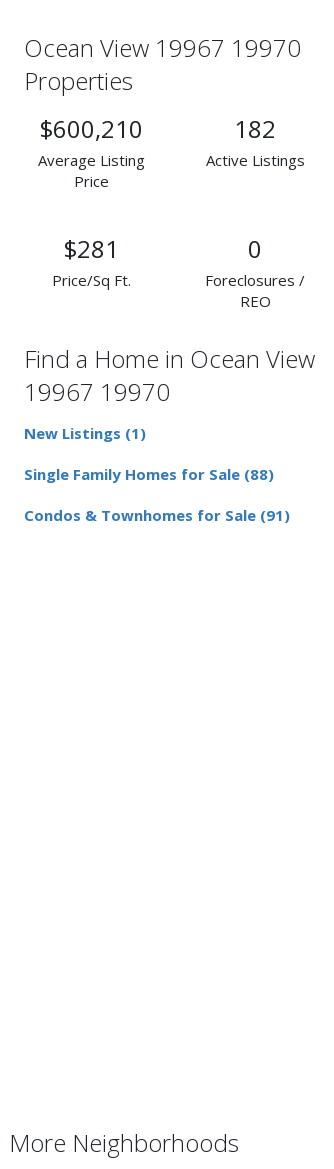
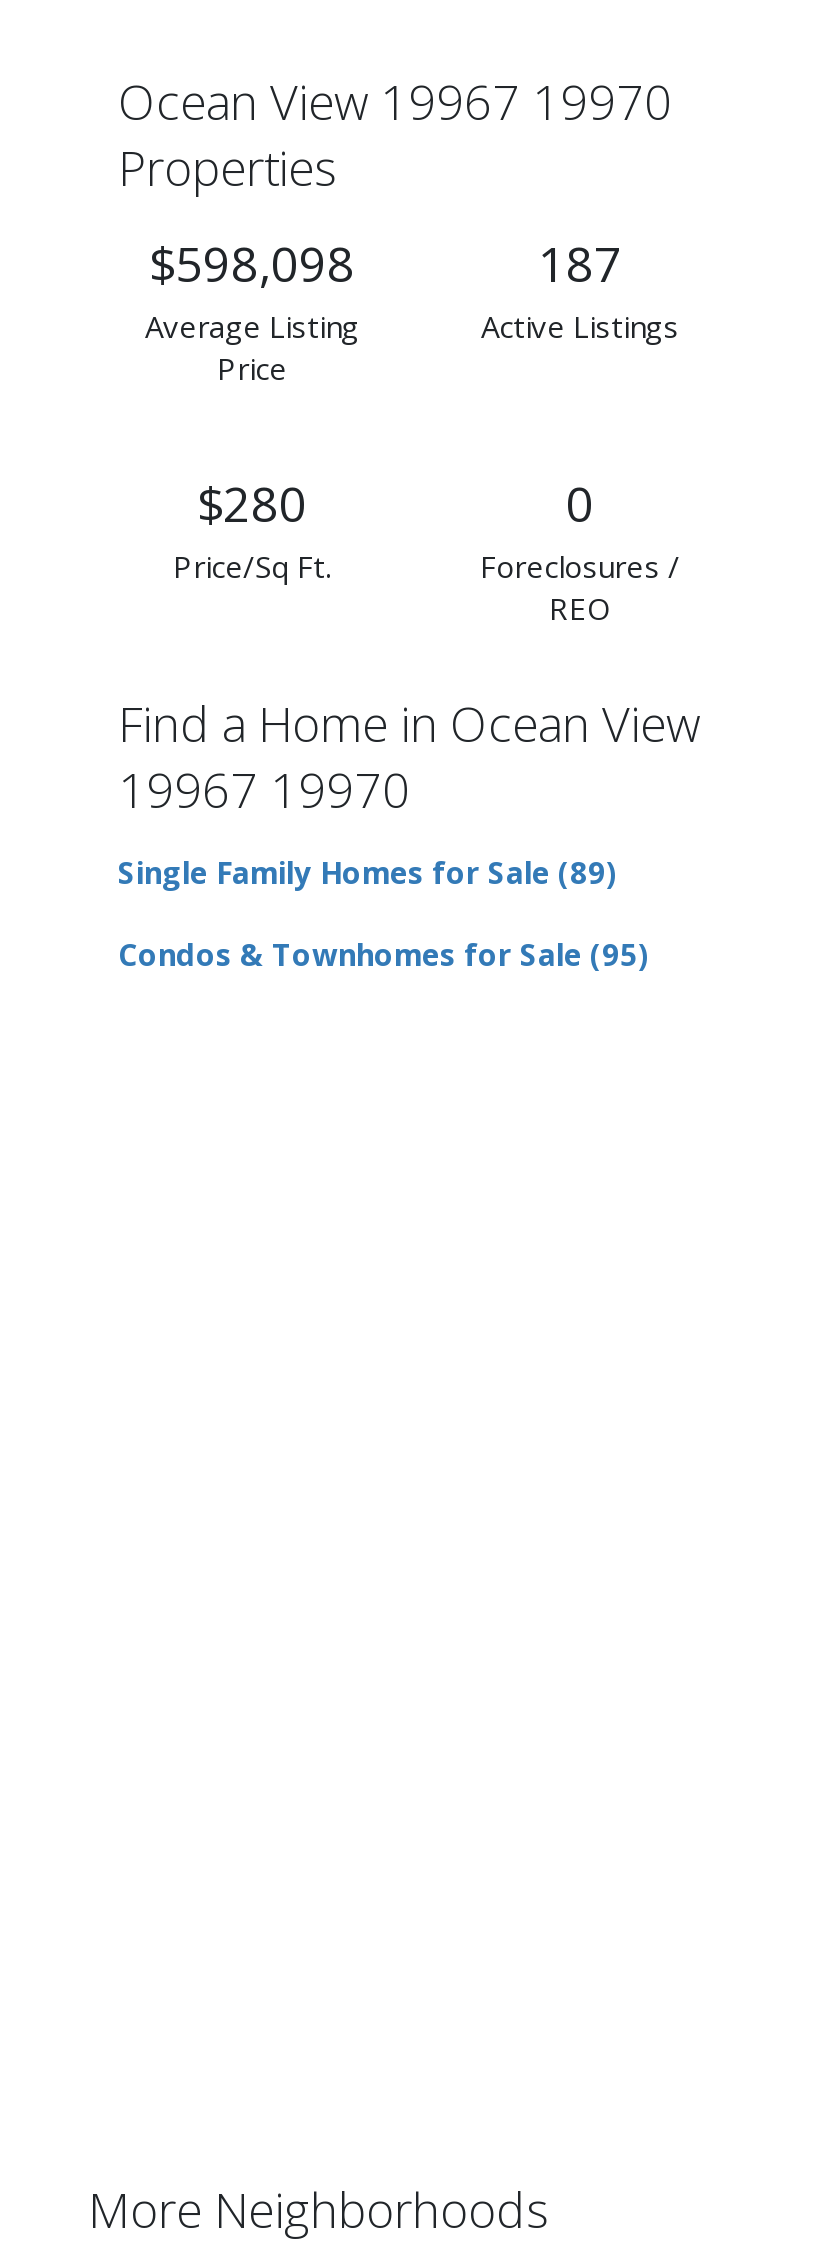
[39,112,142,145] $600,210 -> [149,230,355,296] $598,098
[234,112,276,145] 182 -> [538,230,622,296] 187
[63,232,118,265] $281 -> [197,470,307,536] $280
[24,423,290,525] New Listings (1) | Single Family Homes for Sale (88) | Condos & Townhomes for Sale (91) -> [118,852,650,974] Single Family Homes for Sale (89) | Condos & Townhomes for Sale (95)

